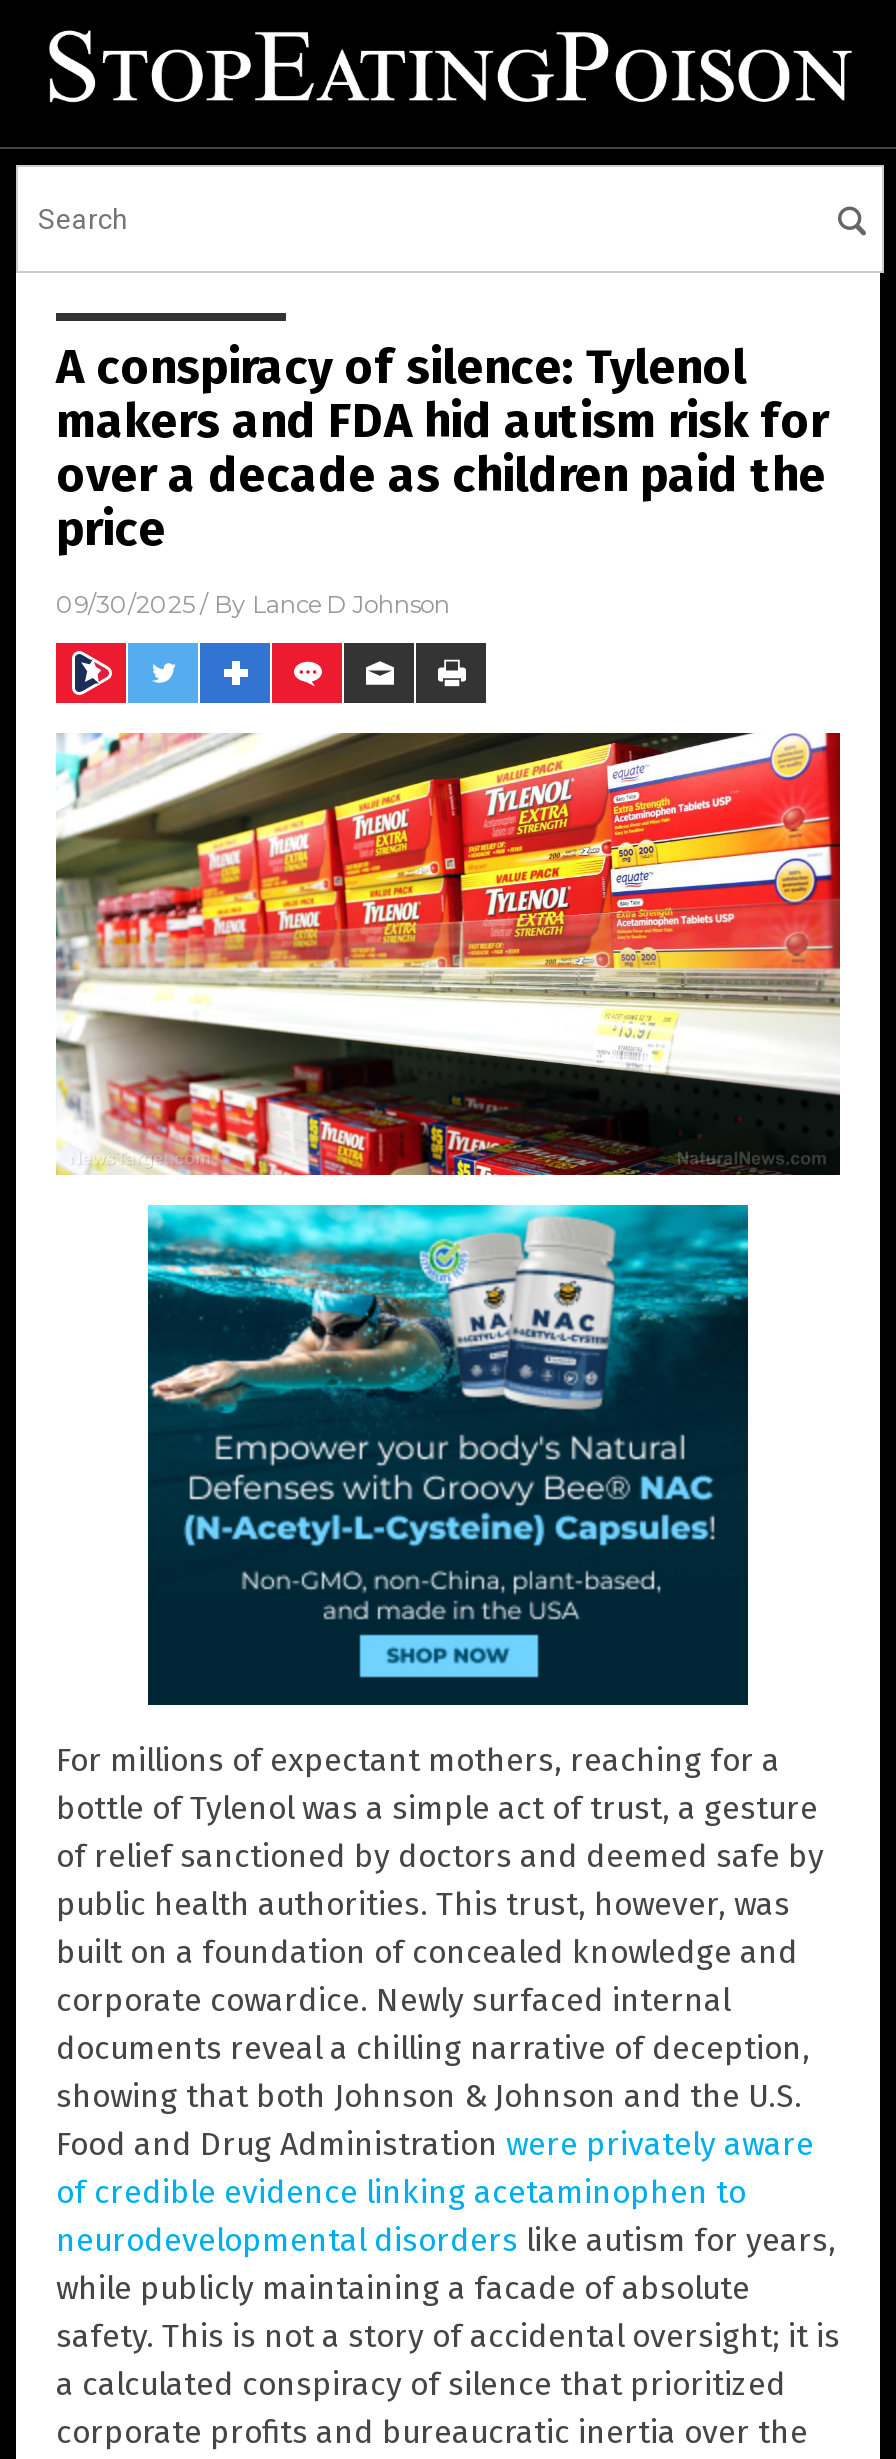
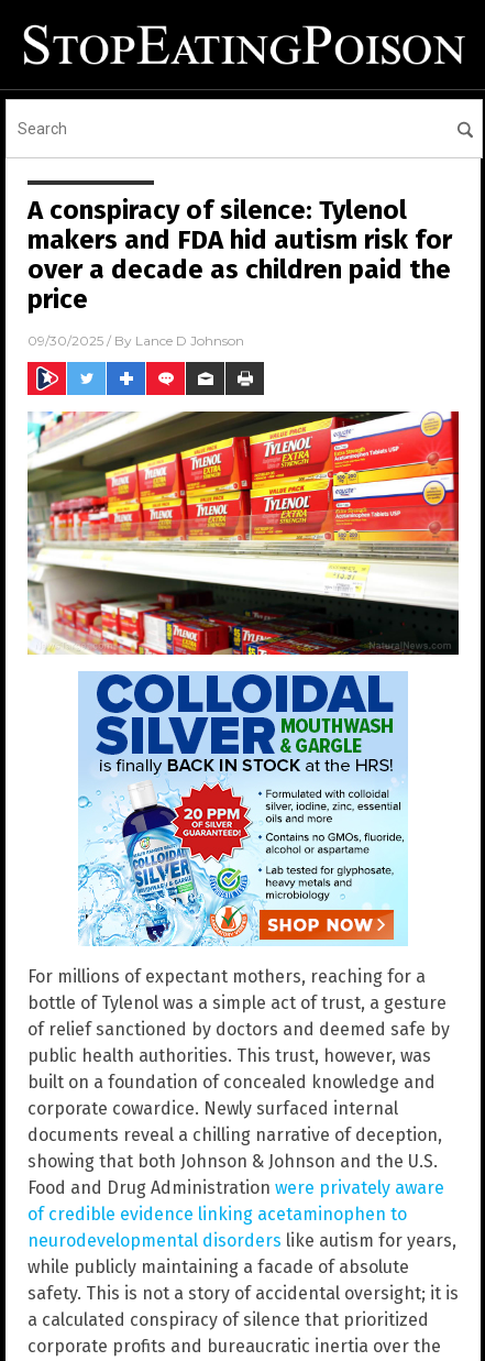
[146,1205,750,1707] [image] -> [77,672,408,947] [image]

